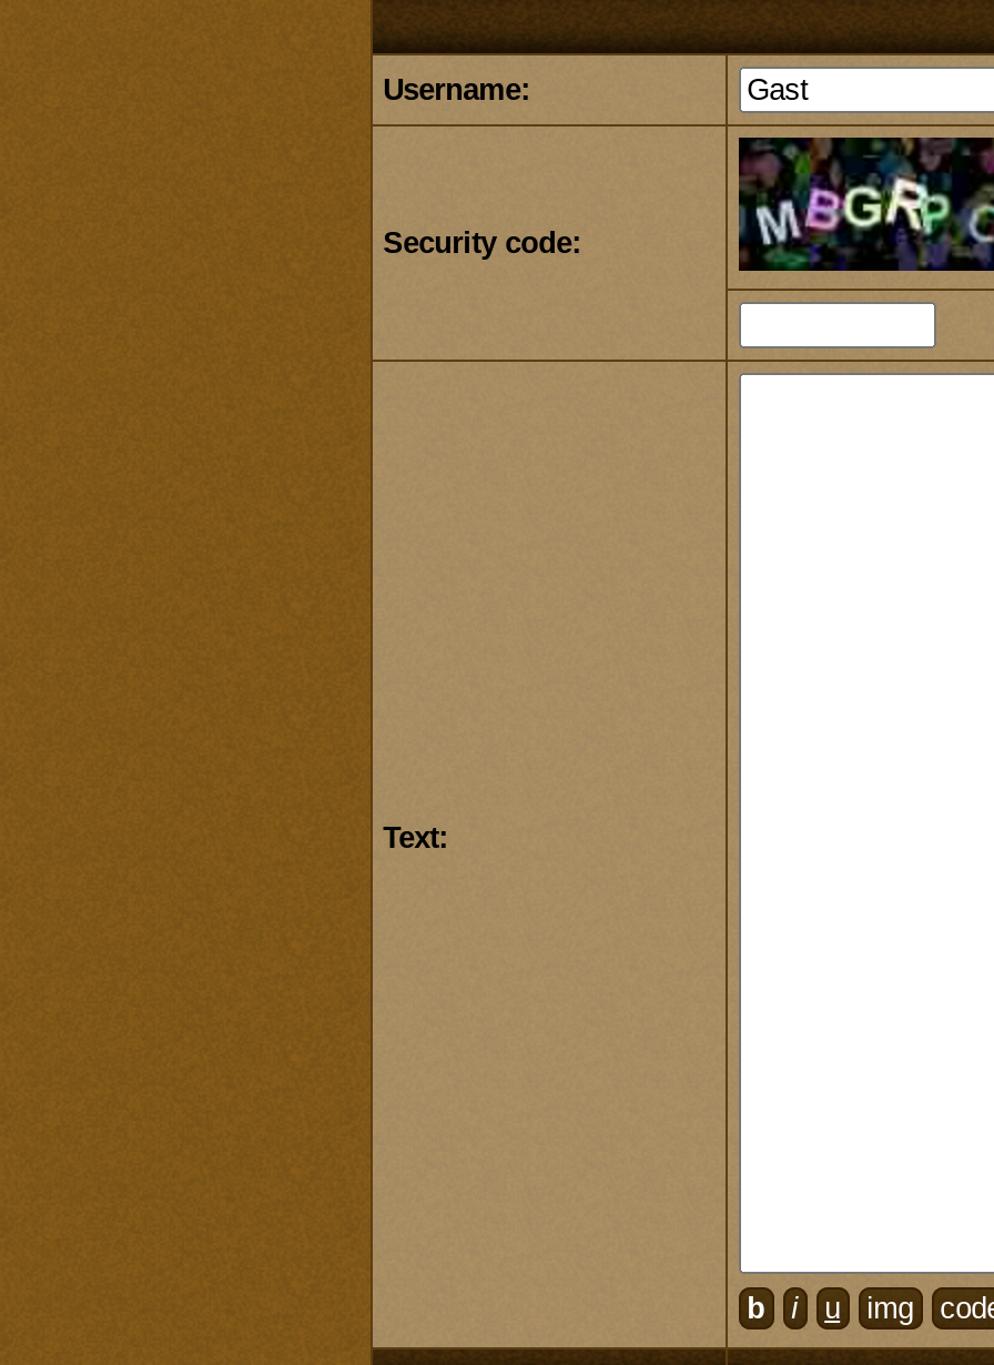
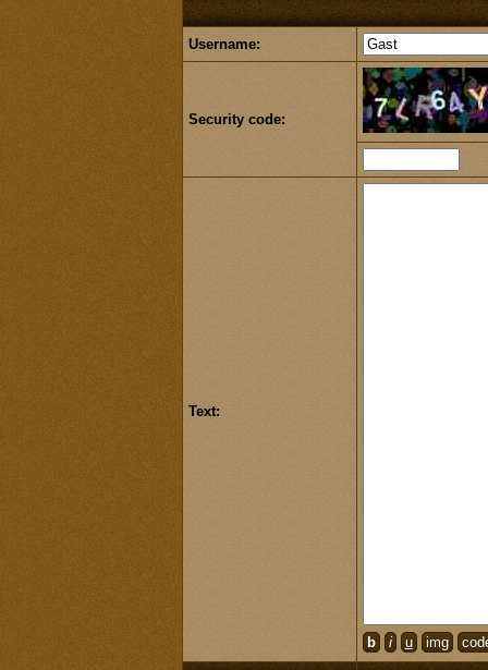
[739,138,987,271] [image] -> [363,68,485,133] [image]

